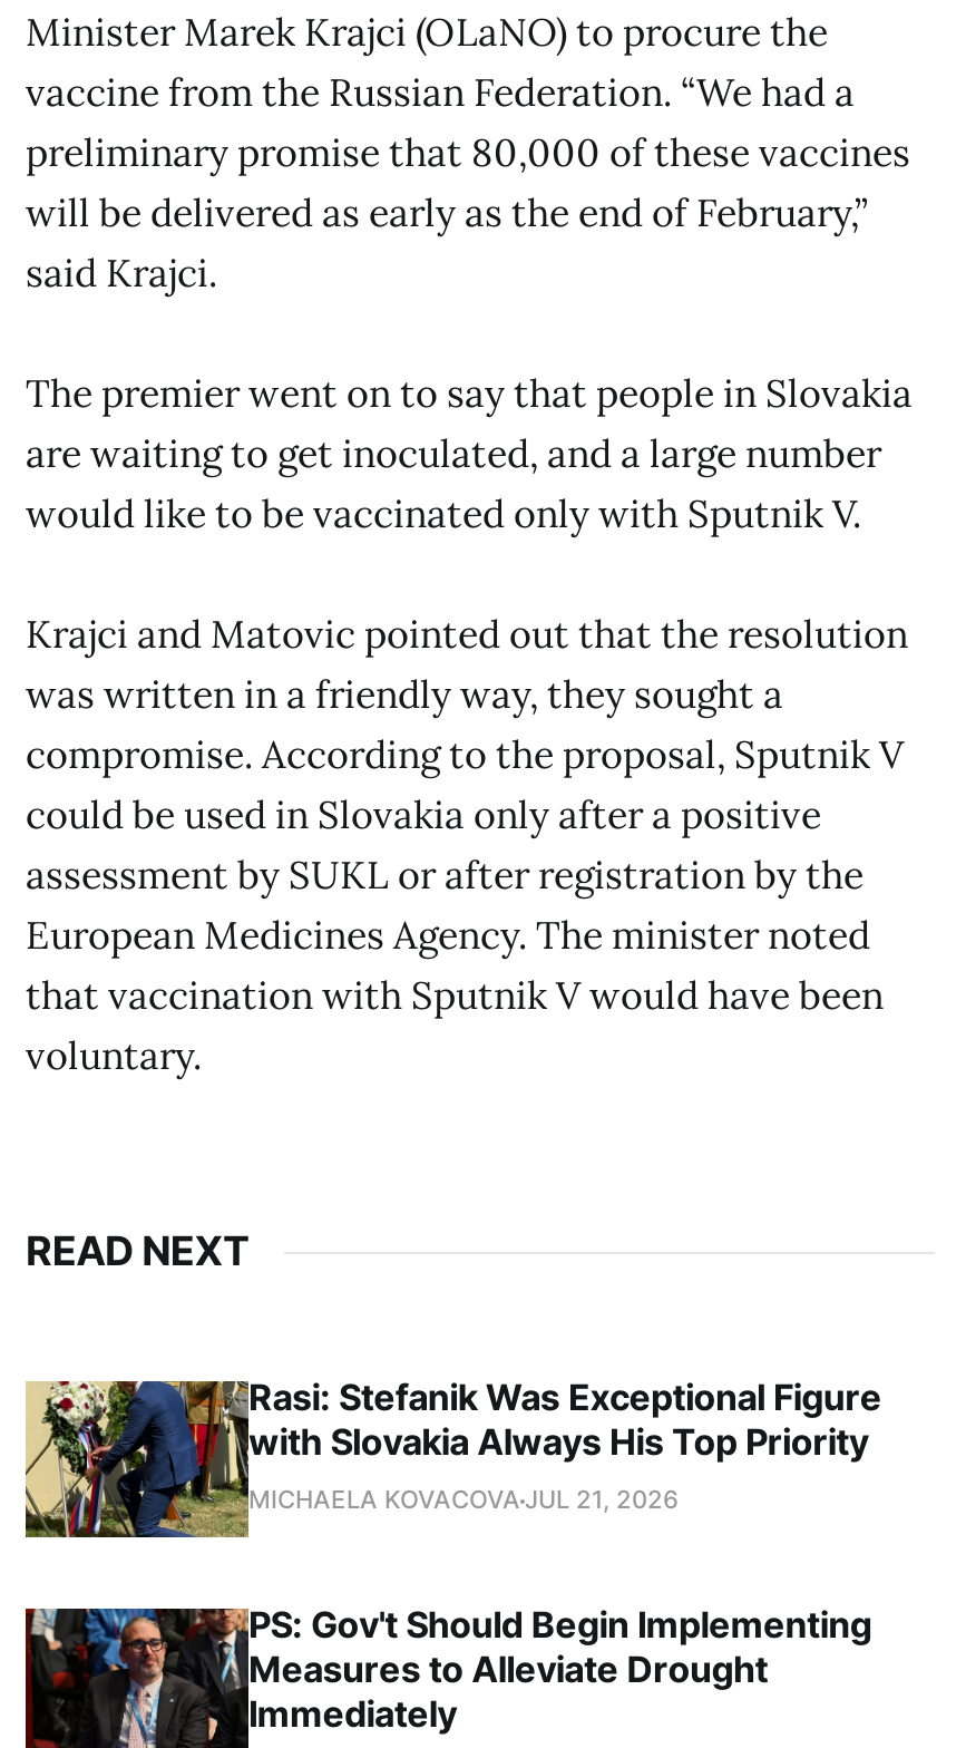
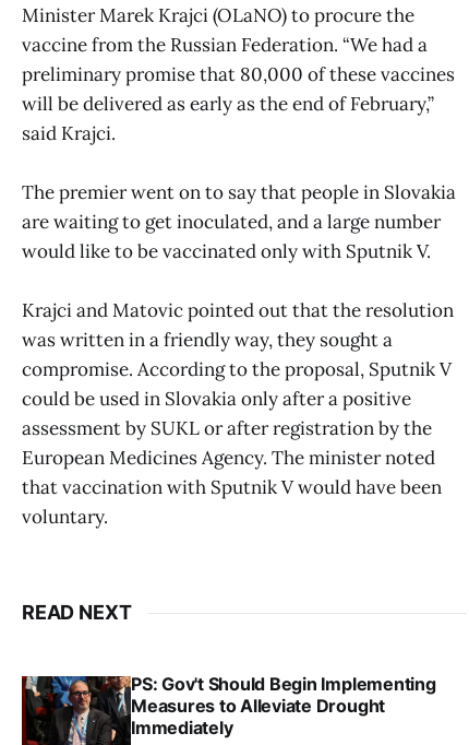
[23,1374,882,1541] [image] | Rasi: Stefanik Was Exceptional Figure | with Slovakia Always His Top Priority | MICHAELA KOVACOVA JUL 21, 2026 -> none

